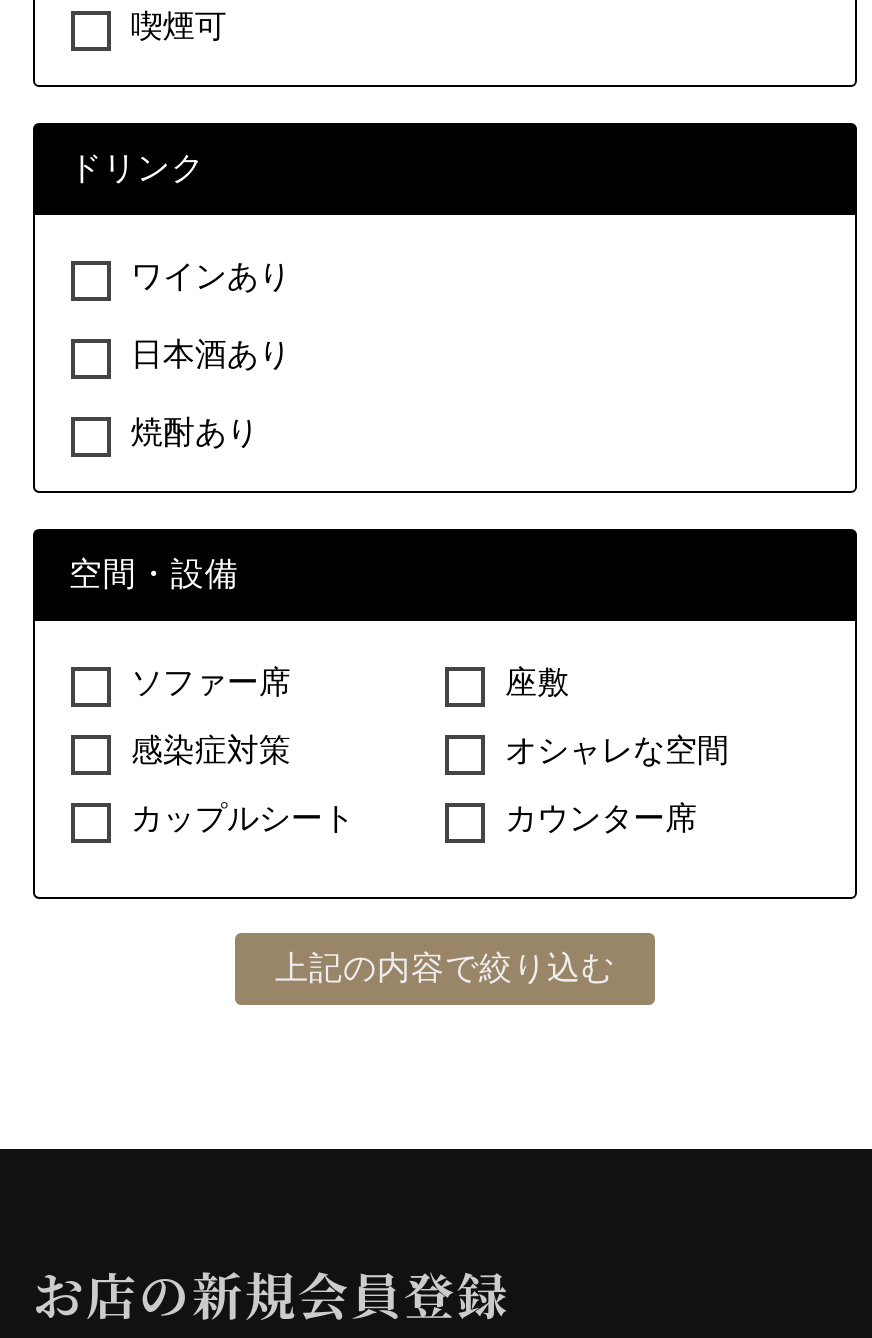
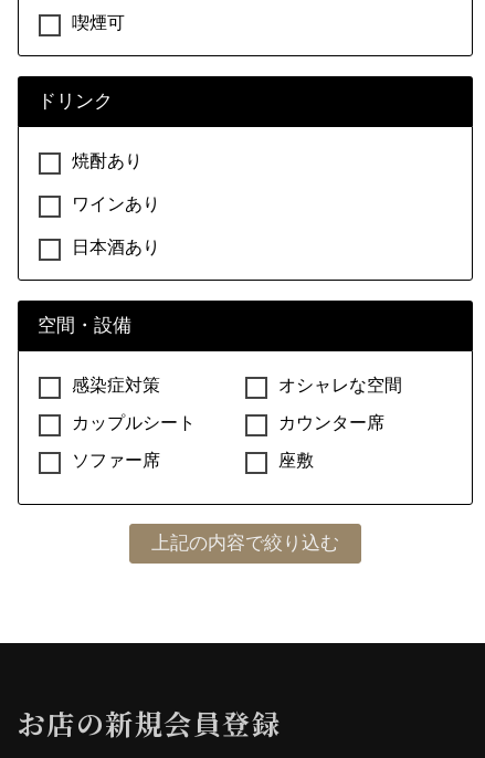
moved [131,259,291,371] -> [72,194,160,256]: ワインあり | 日本酒あり
moved [131,415,259,449] -> [72,151,142,170]: 焼酎あり
moved [131,664,569,698] -> [72,450,314,469]: ソファー席 | 座敷
moved [131,732,729,834] -> [72,375,402,431]: 感染症対策 | オシャレな空間 | カップルシート | カウンター席

